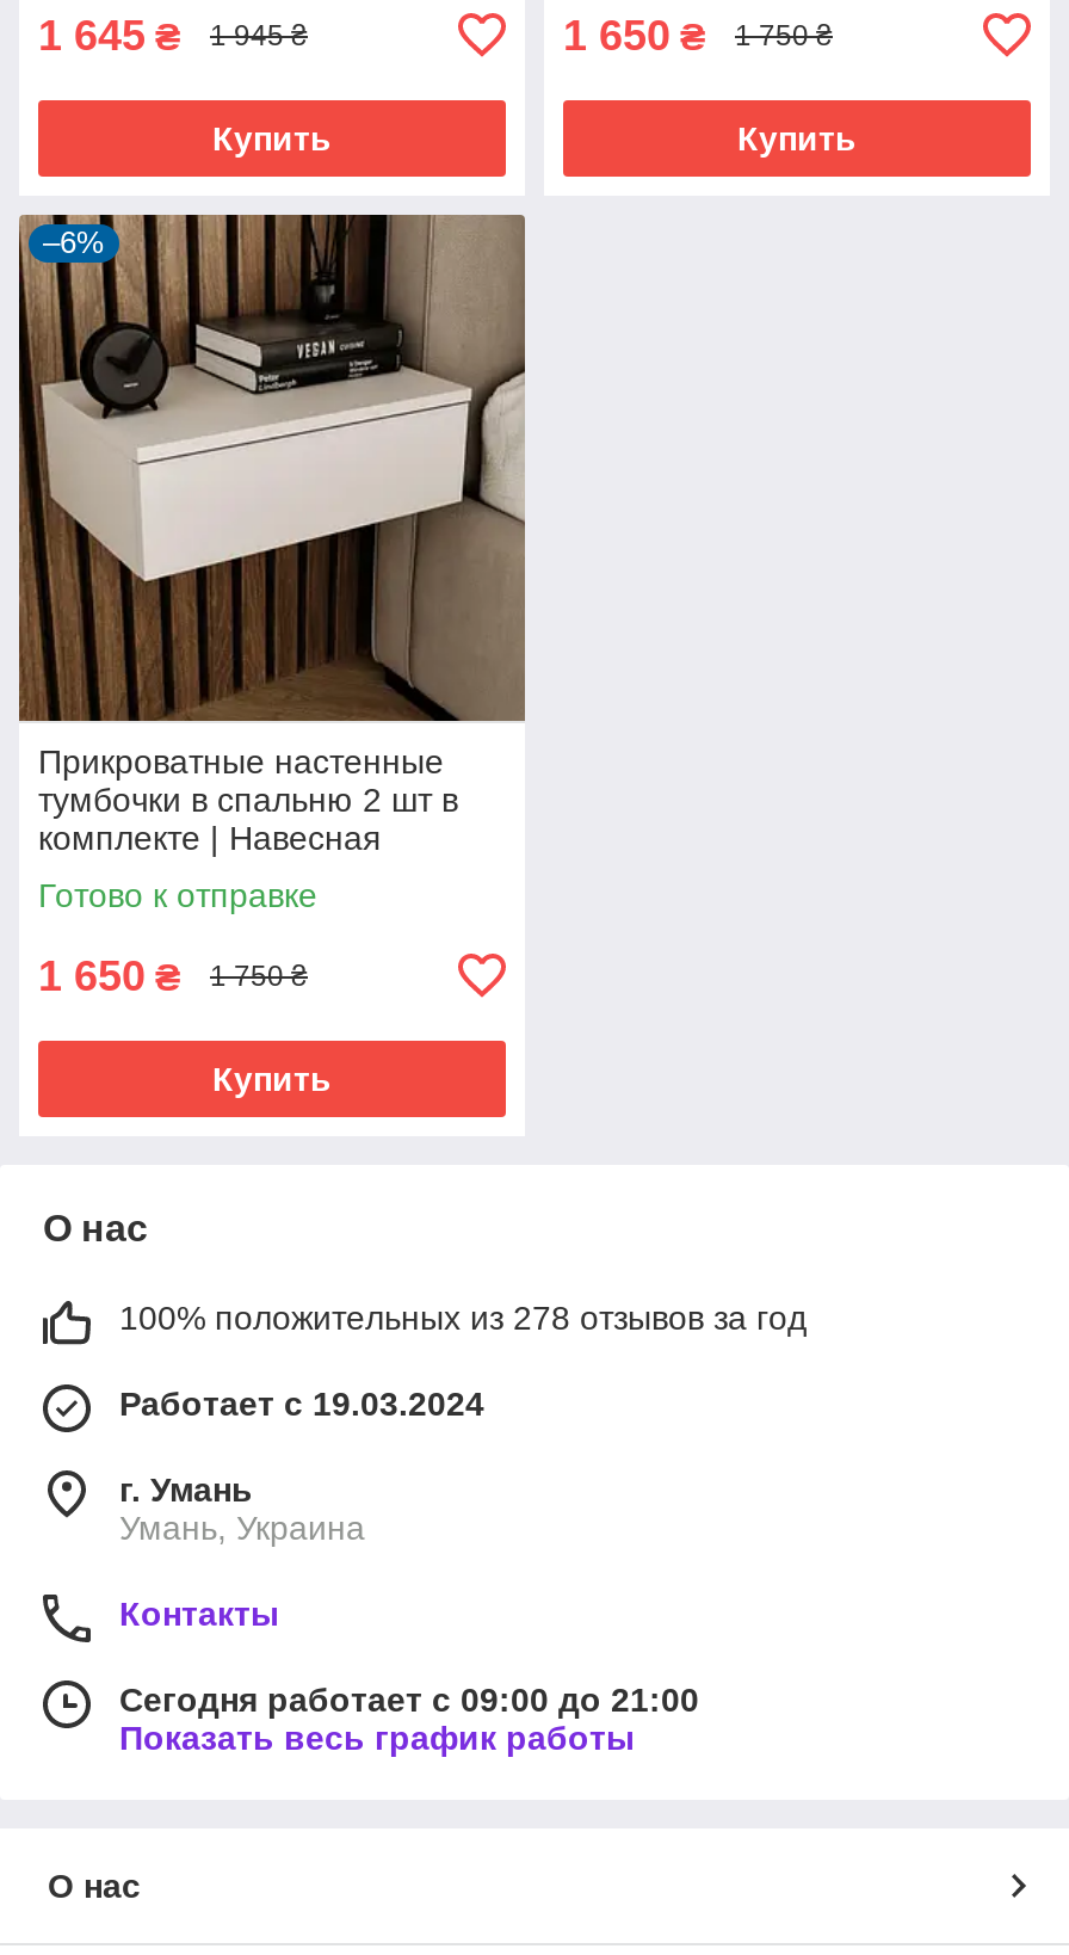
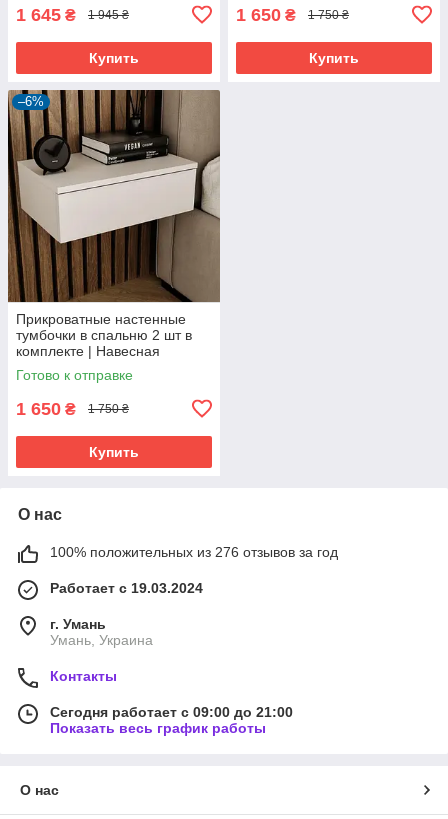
[119,1298,807,1336] 100% положительных из 278 отзывов за год -> [50,544,338,560] 100% положительных из 276 отзывов за год

